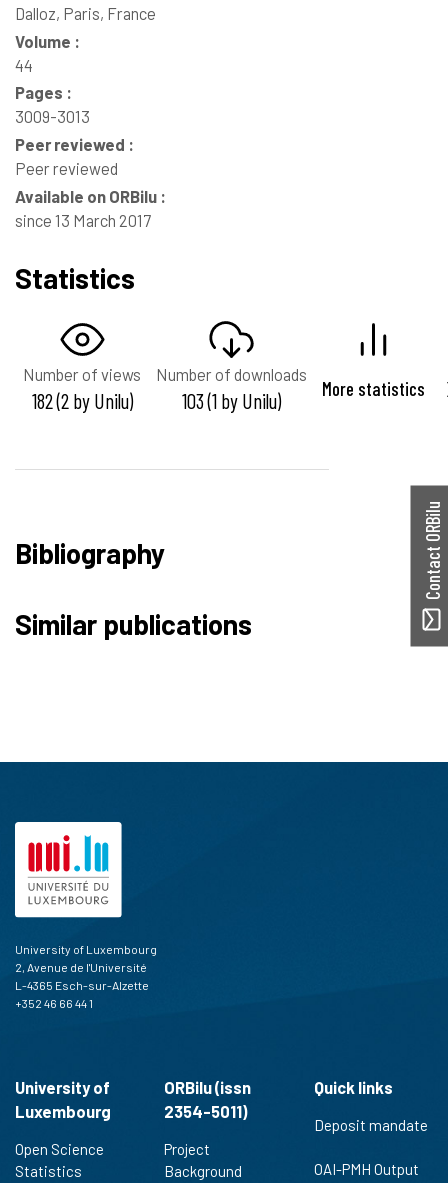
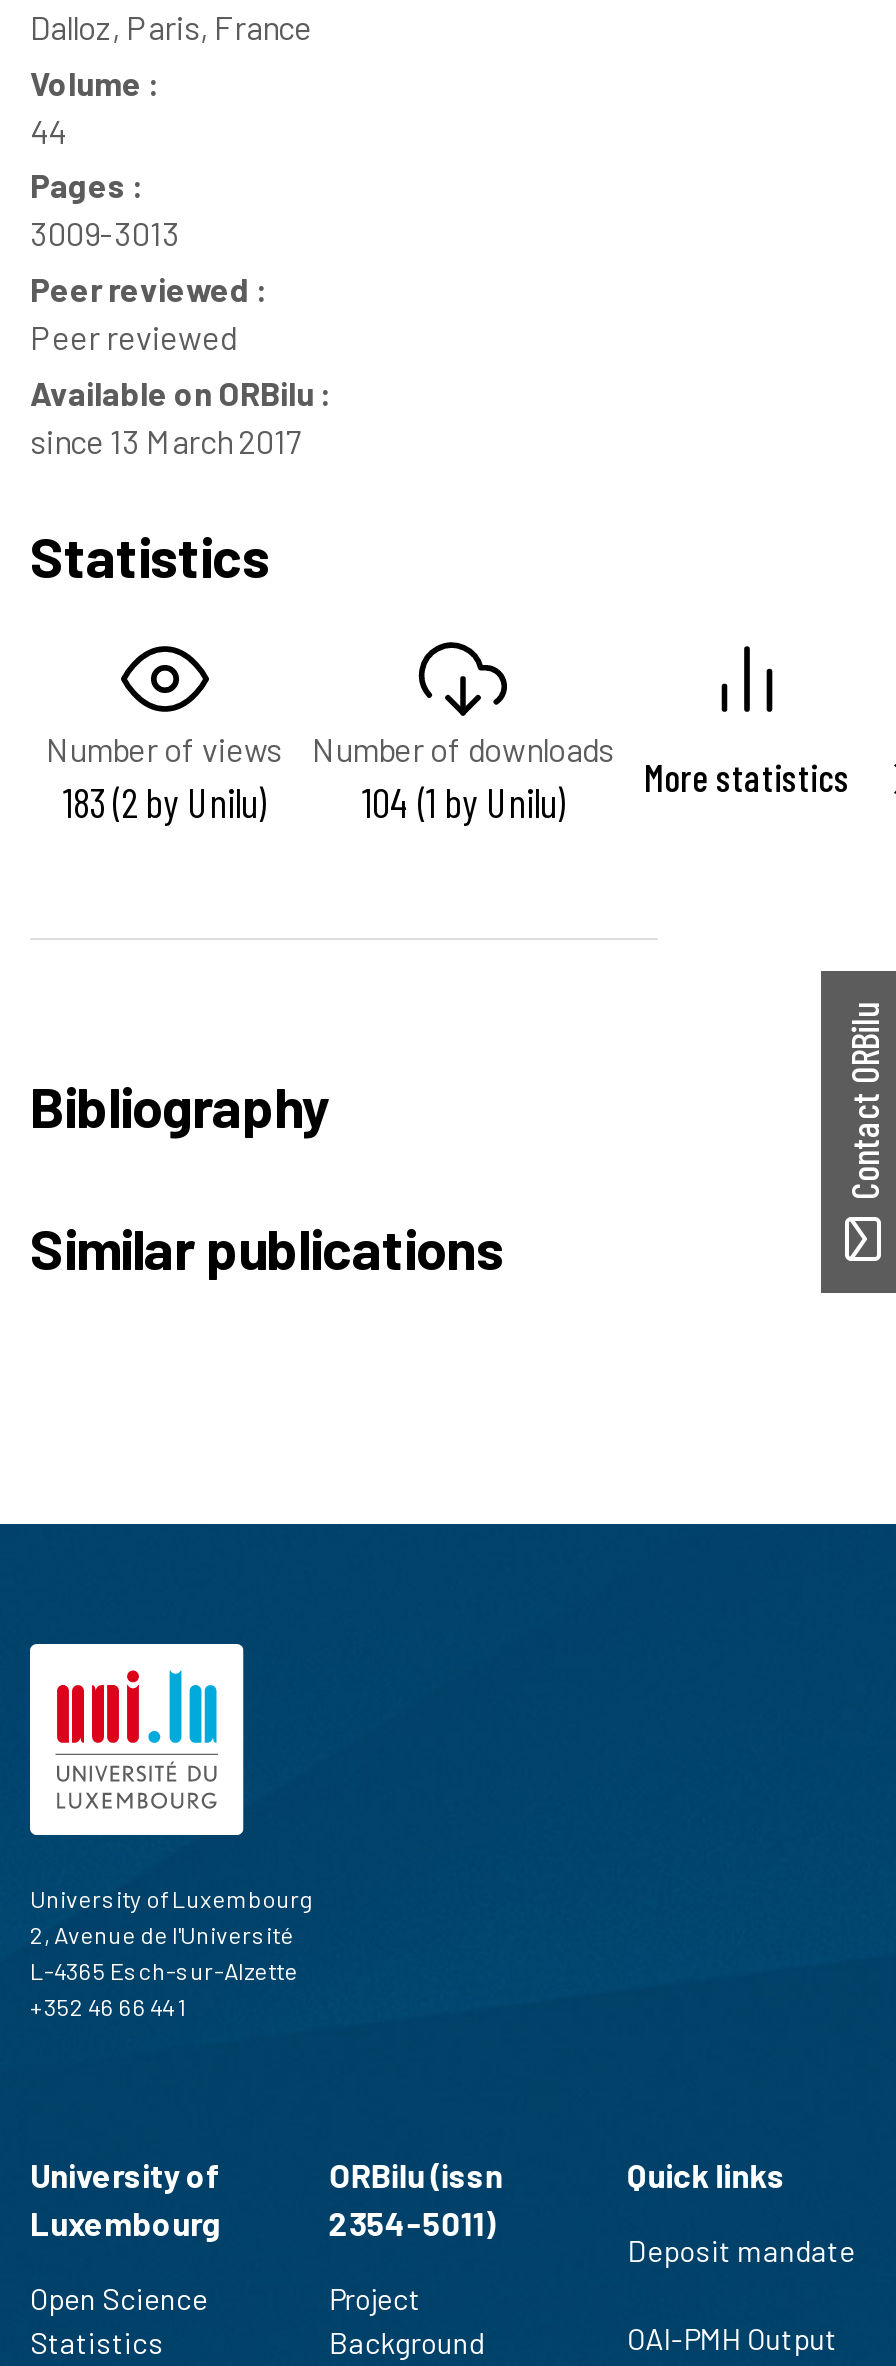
[31,388,132,413] 182 (2 by Unilu) -> [63,776,265,826] 183 (2 by Unilu)
[182,388,281,413] 103 (1 by Unilu) -> [362,776,564,826] 104 (1 by Unilu)

